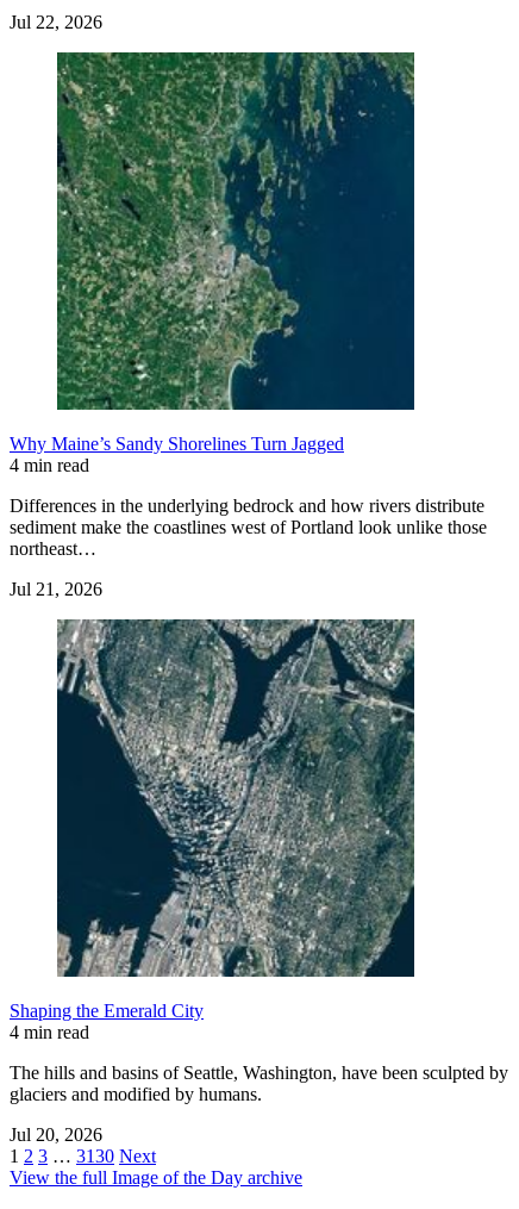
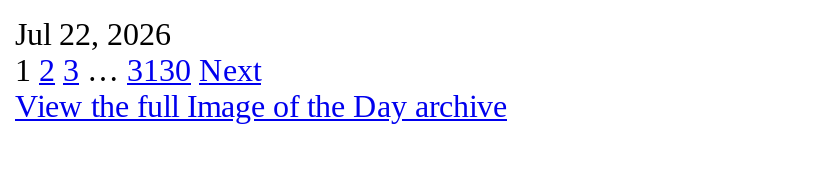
[10,51,487,599] [image] | Why Maine’s Sandy Shorelines Turn Jagged | 4 min read | Differences in the underlying bedrock and how rivers distribute | sediment make the coastlines west of Portland look unlike those | northeast… | Jul 21, 2026 -> none
[10,618,508,1144] [image] | Shaping the Emerald City | 4 min read | The hills and basins of Seattle, Washington, have been sculpted by | glaciers and modified by humans. | Jul 20, 2026 -> none

